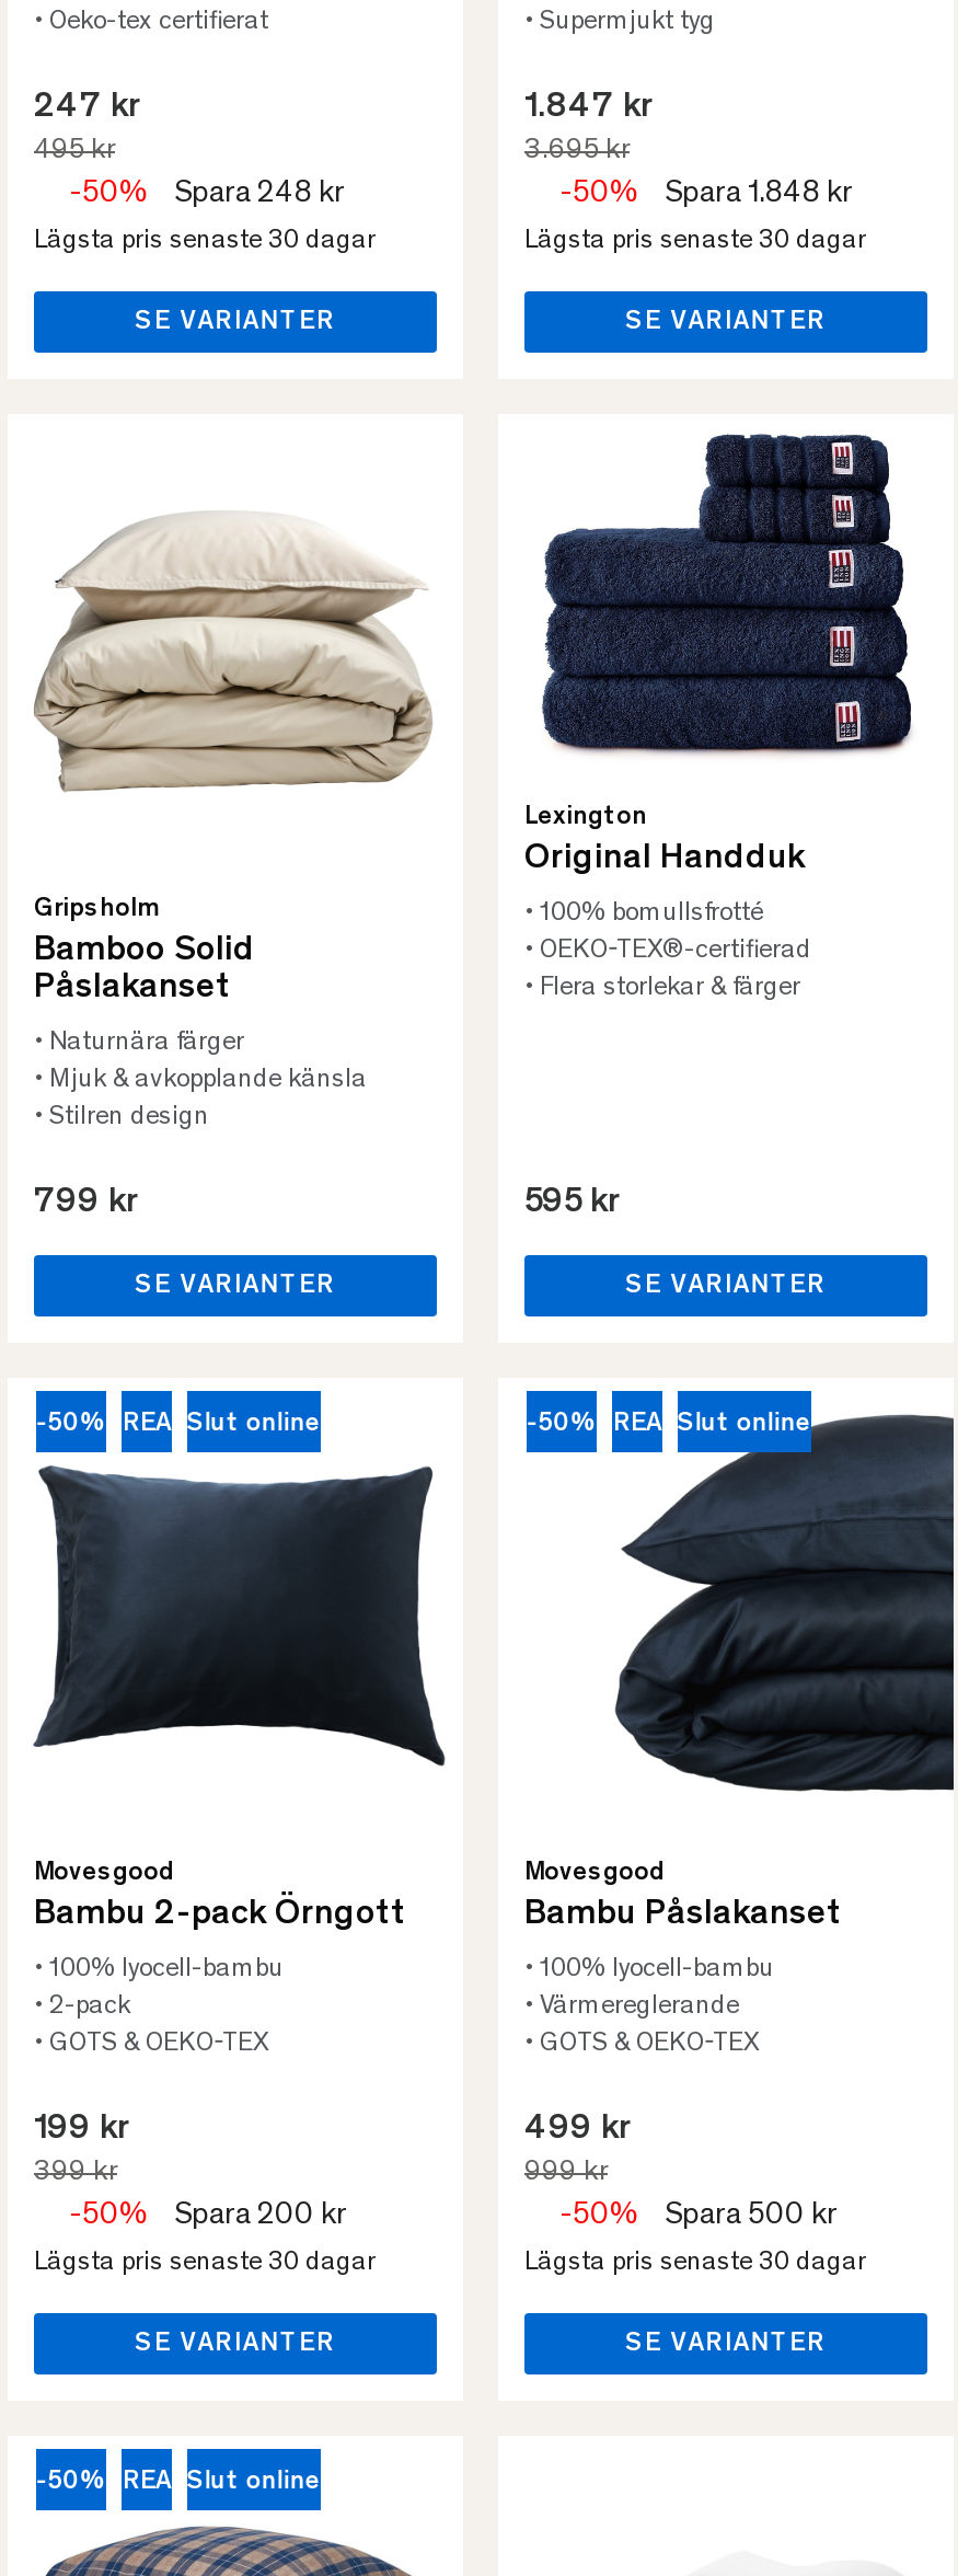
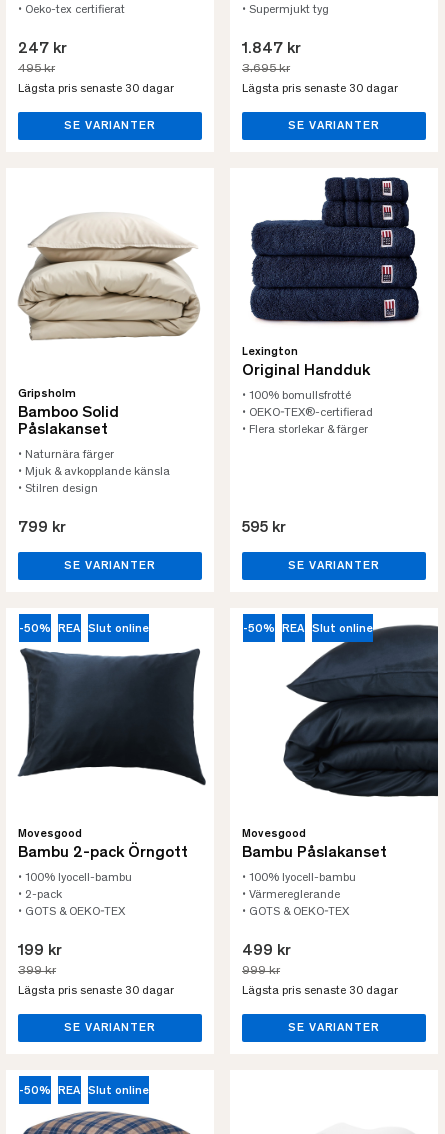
[69,180,345,210] -50% | Spara 248 kr -> none
[559,180,853,210] -50% | Spara 1.848 kr -> none
[69,2201,347,2232] -50% | Spara 200 kr -> none
[559,2201,838,2232] -50% | Spara 500 kr -> none

